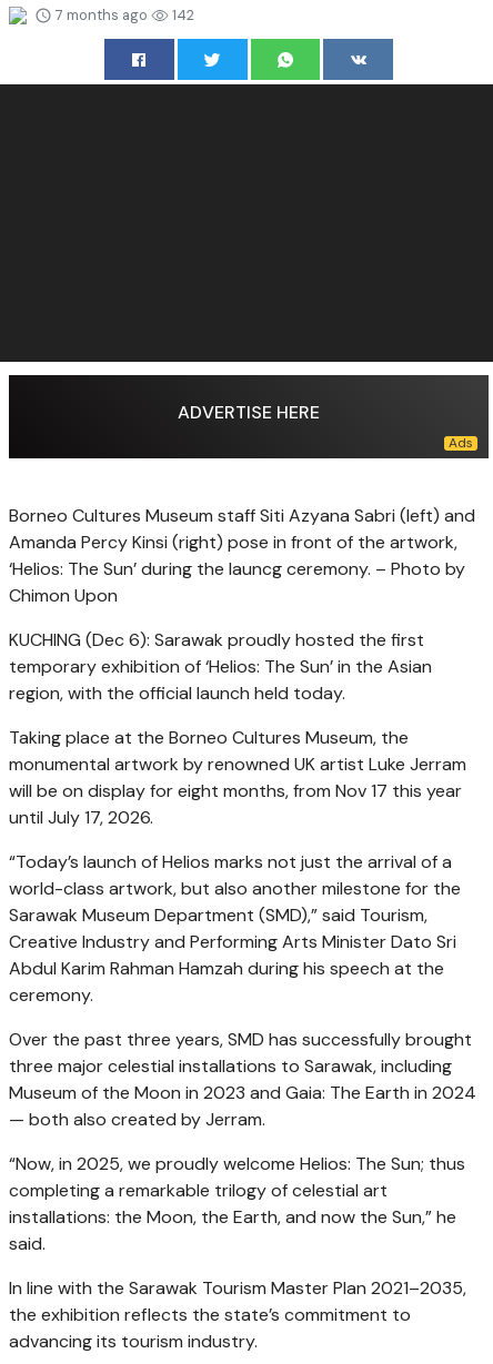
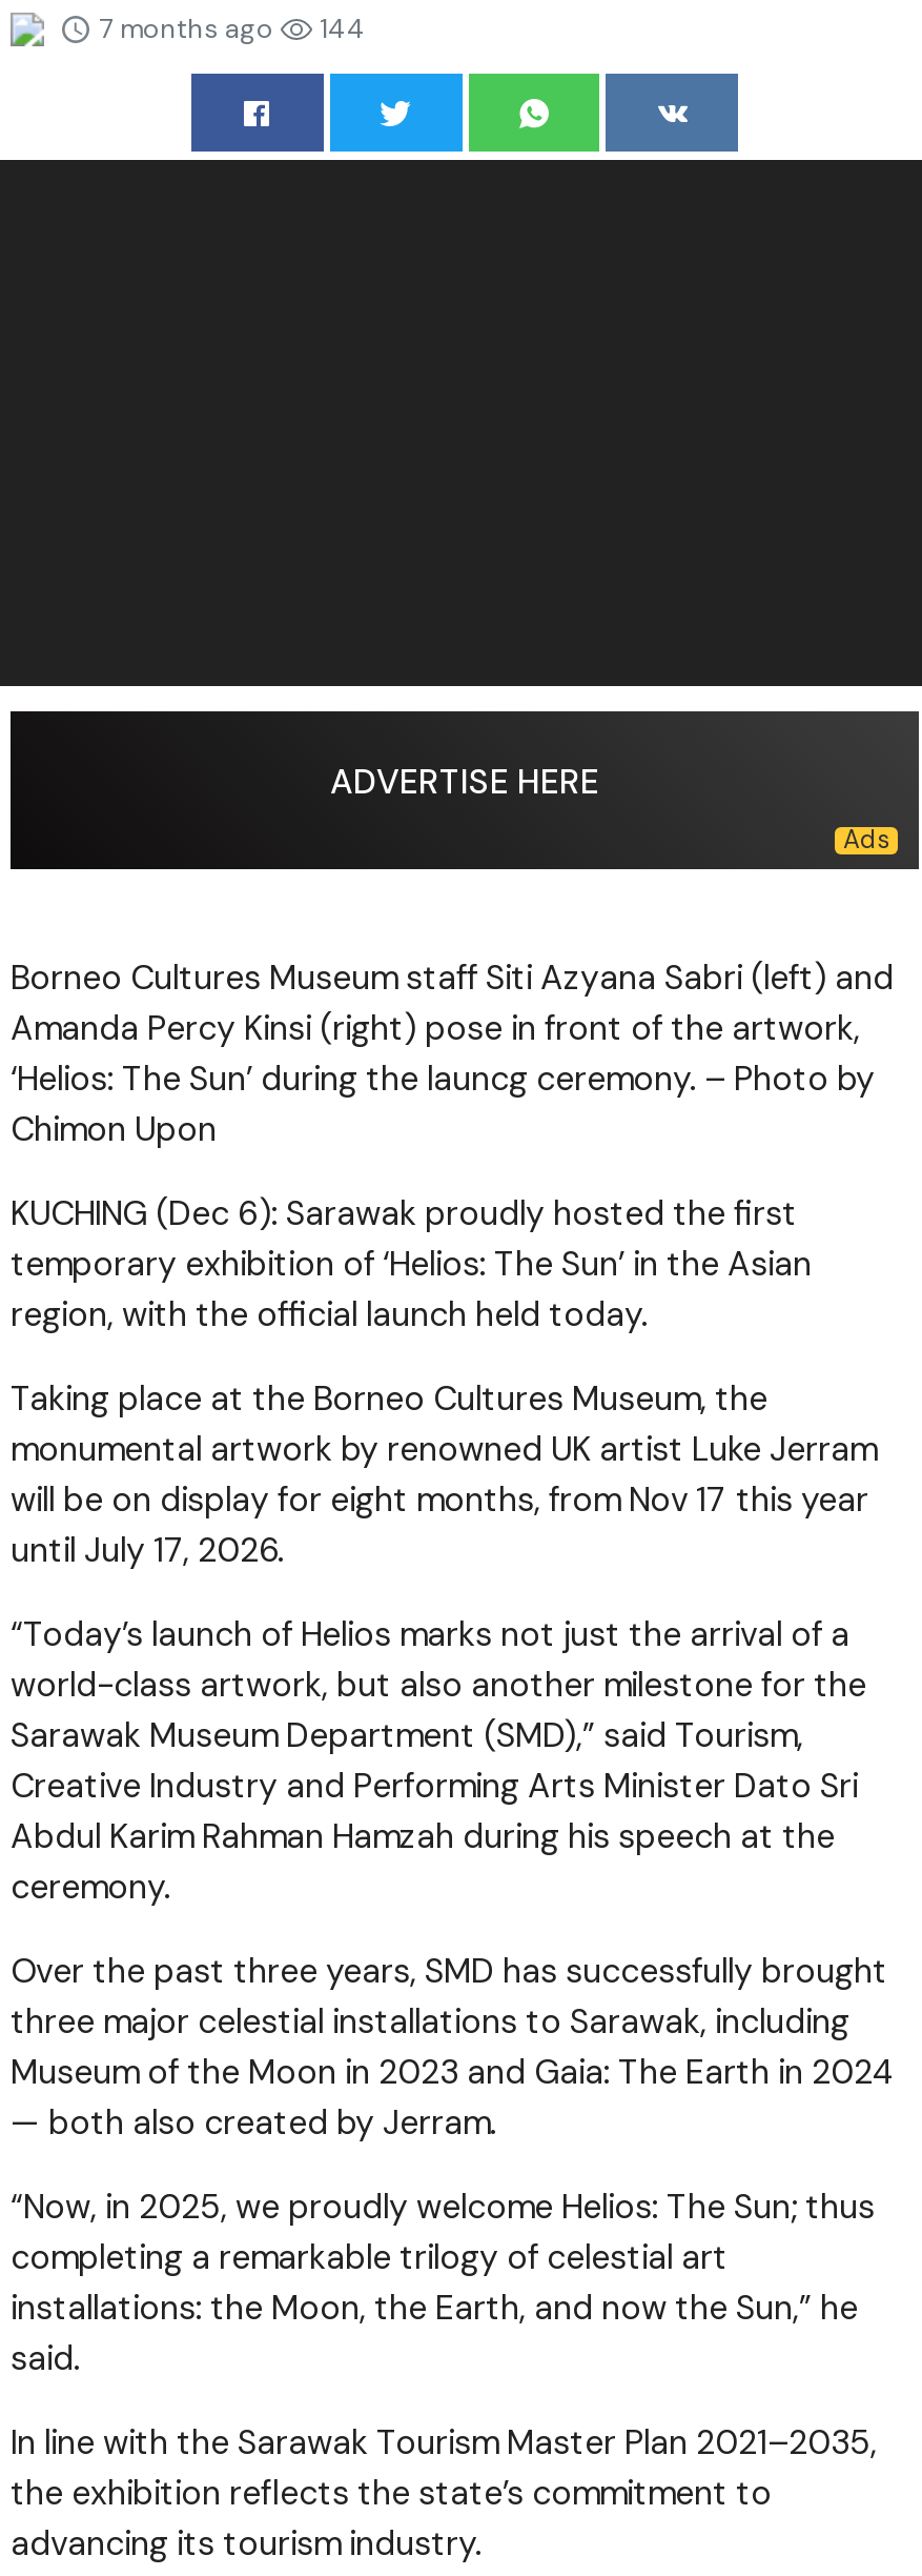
[52,5,194,24] 7 months ago 142 -> [93,10,366,45] 7 months ago 144

